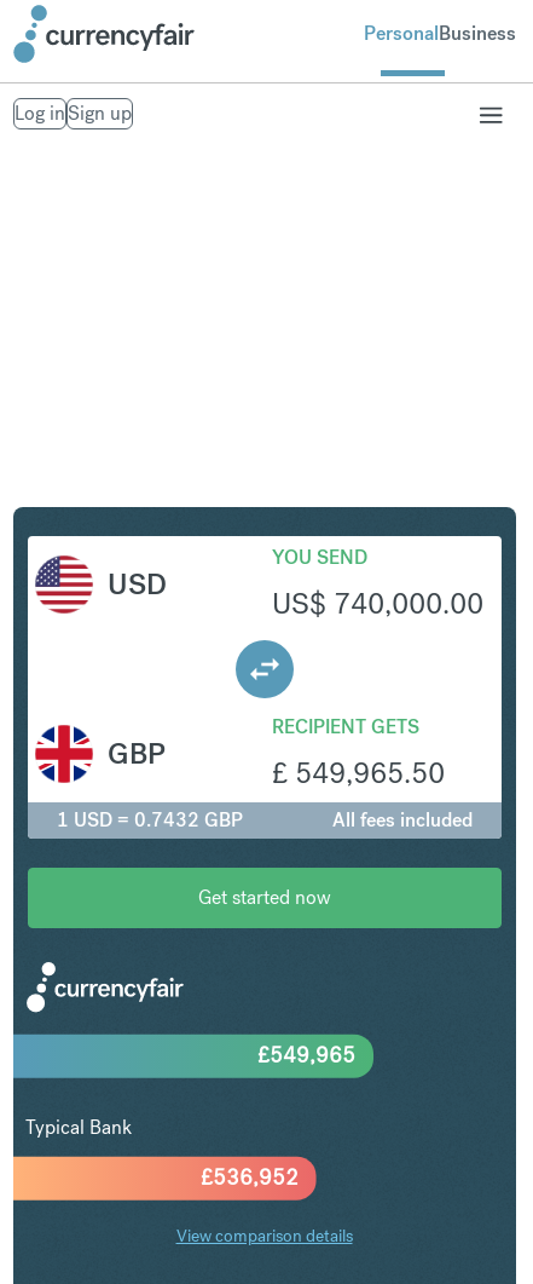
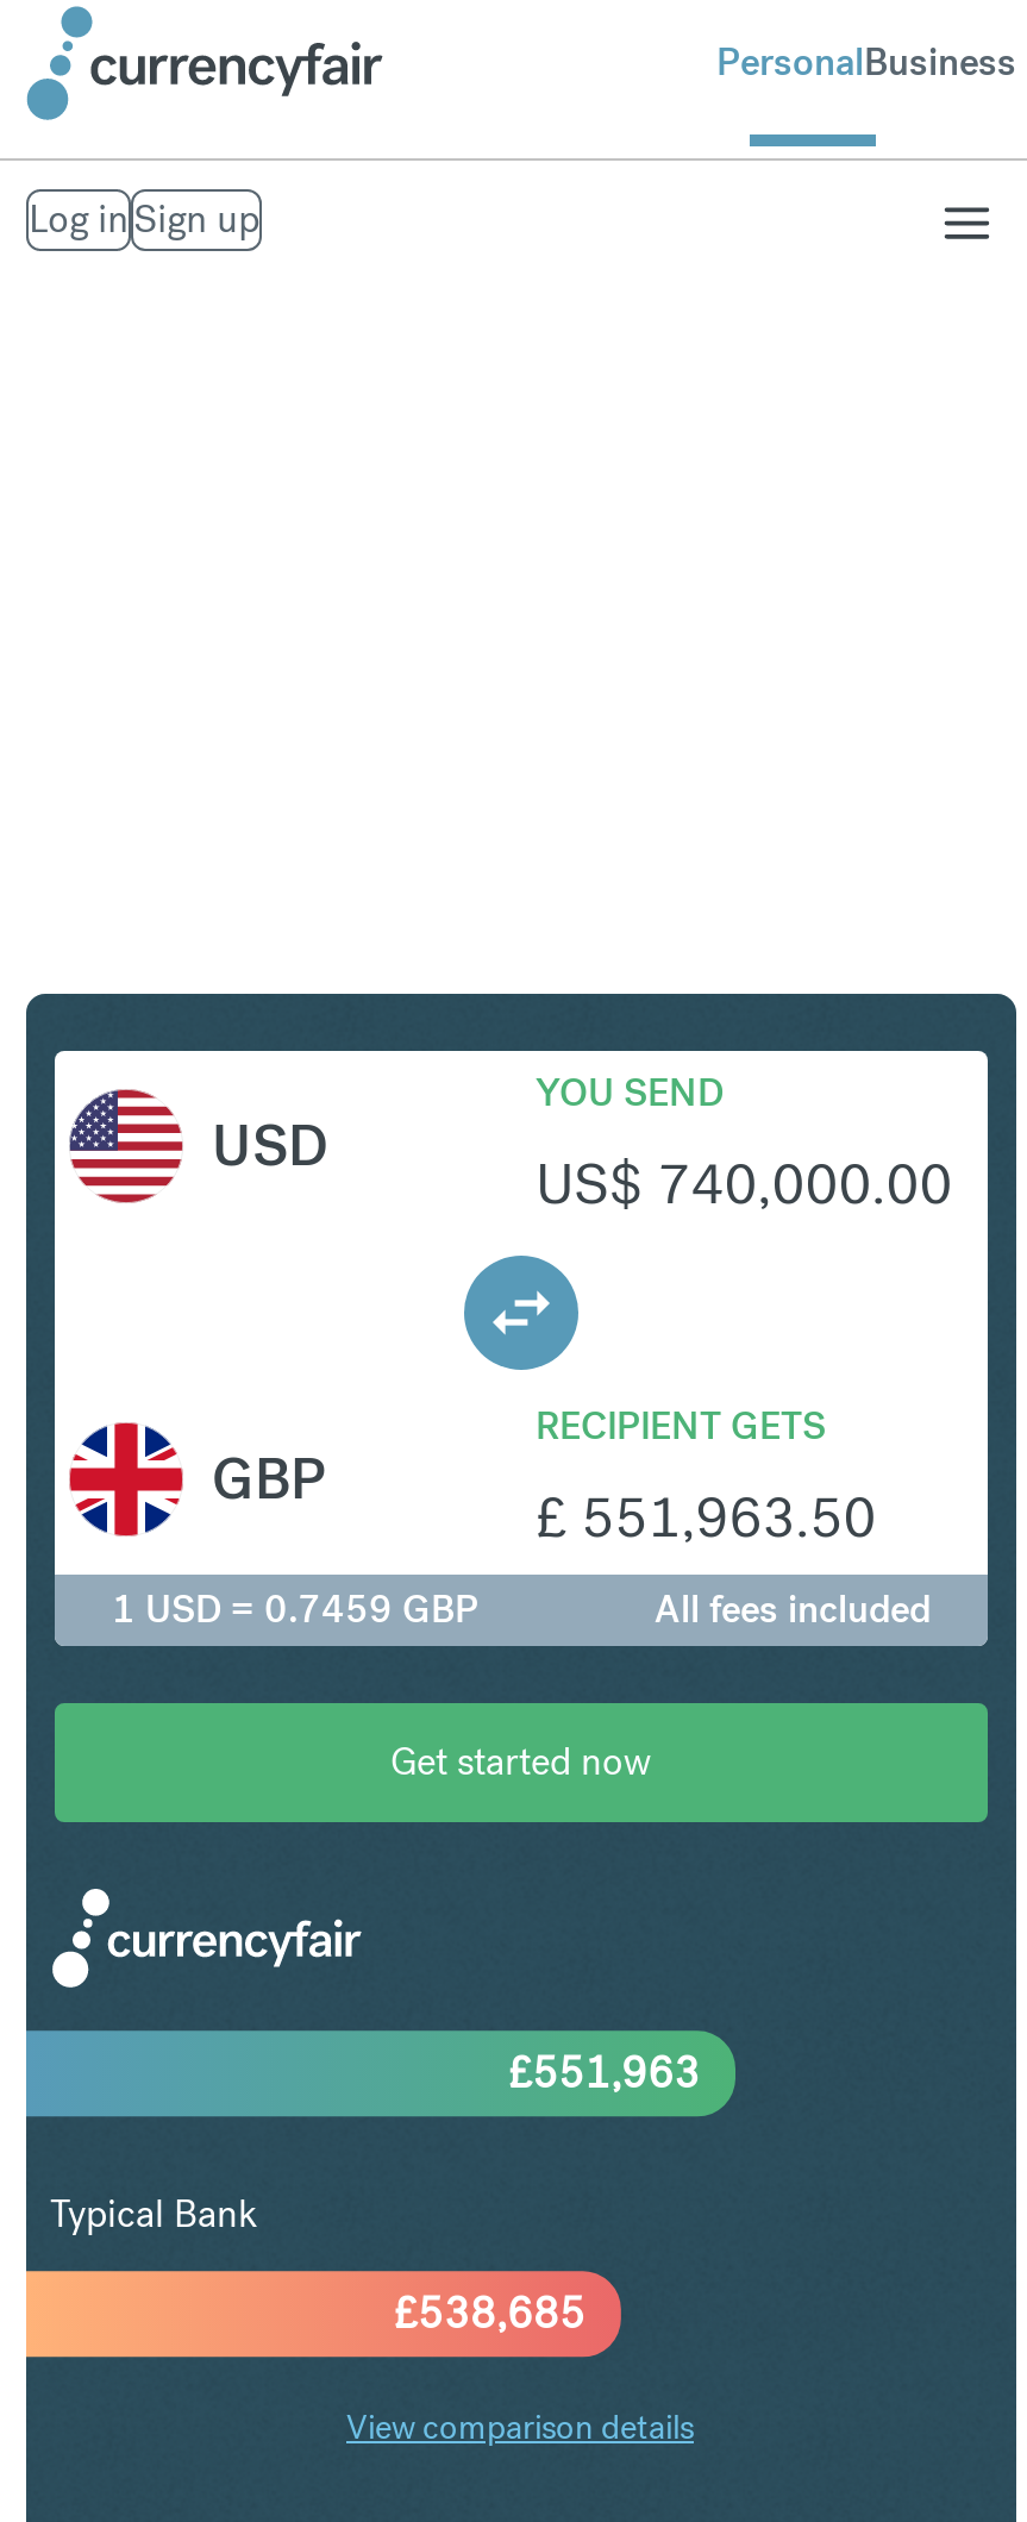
[272,753,445,791] £ 549,965.50 -> [536,1478,876,1552] £ 551,963.50
[57,807,243,832] 1 USD = 0.7432 GBP -> [112,1583,478,1633] 1 USD = 0.7459 GBP
[257,1041,355,1069] £549,965 -> [508,2045,700,2099] £551,963
[200,1163,298,1191] £536,952 -> [394,2285,585,2340] £538,685

